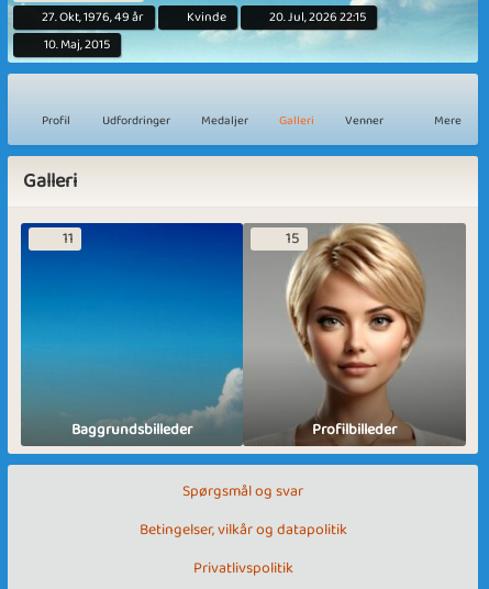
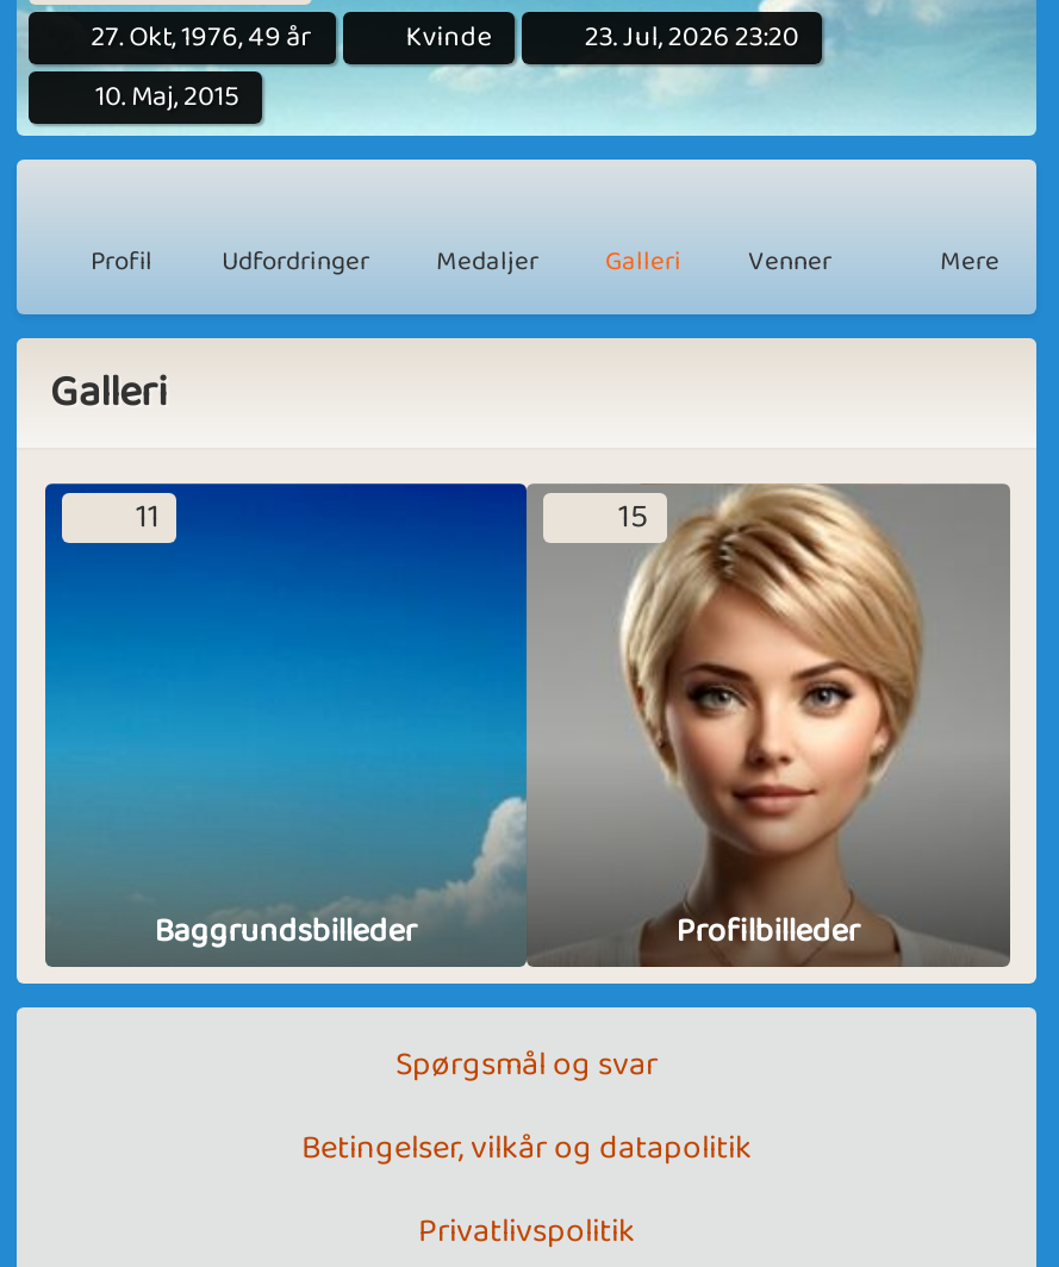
[270,7,366,27] 20. Jul, 2026 22:15 -> [585,14,799,60] 23. Jul, 2026 23:20

